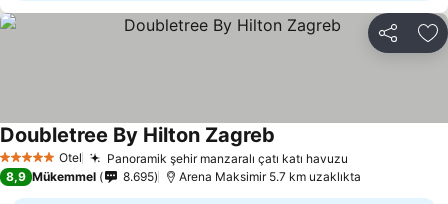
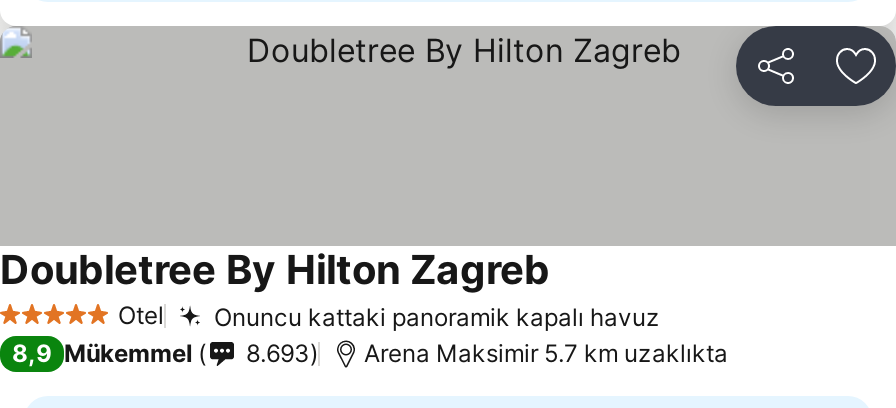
[107,150,348,165] Panoramik şehir manzaralı çatı katı havuzu -> [214,301,660,331] Onuncu kattaki panoramik kapalı havuz
[123,169,154,184] 8.695 -> [246,338,310,368] 8.693

